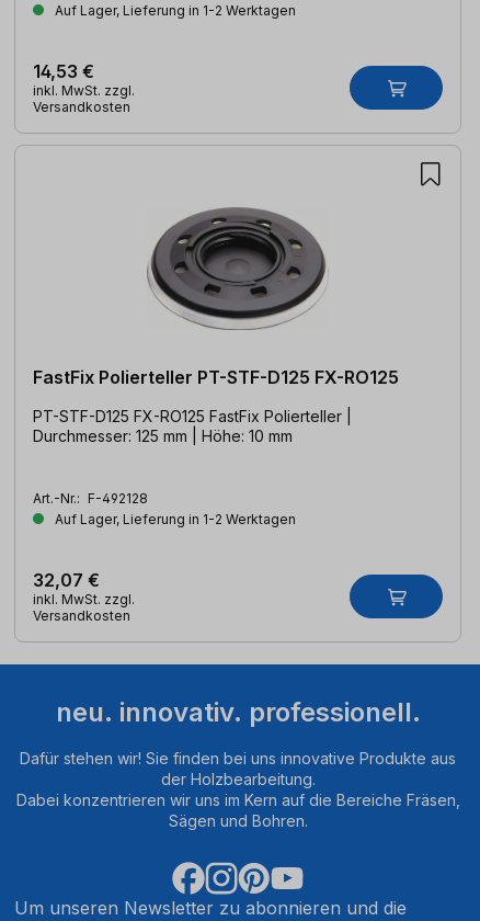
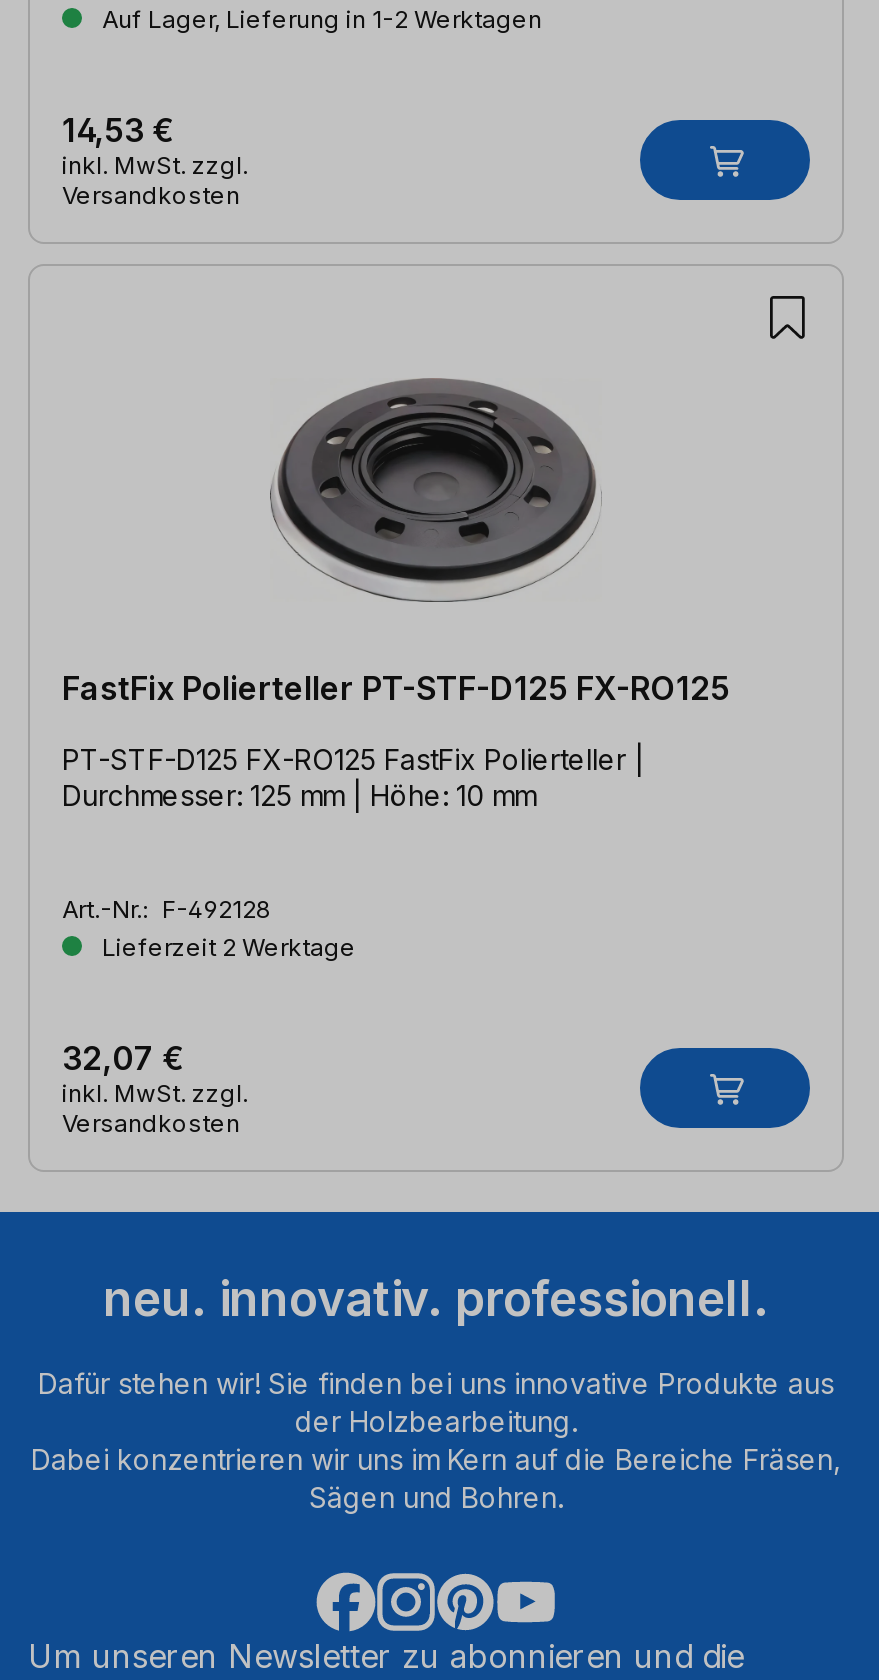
[52,511,296,528] Auf Lager, Lieferung in 1-2 Werktagen -> [96,932,356,962] Lieferzeit 2 Werktage

